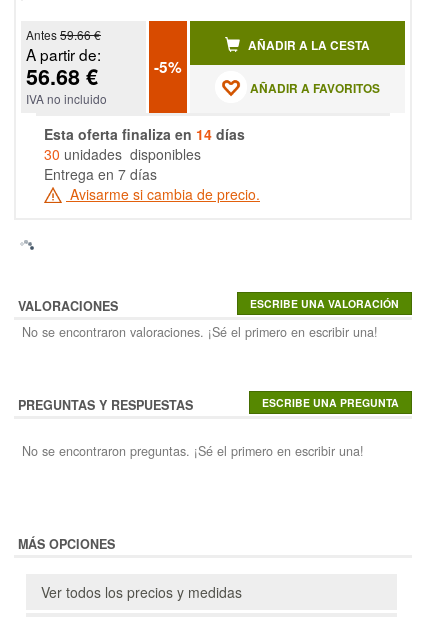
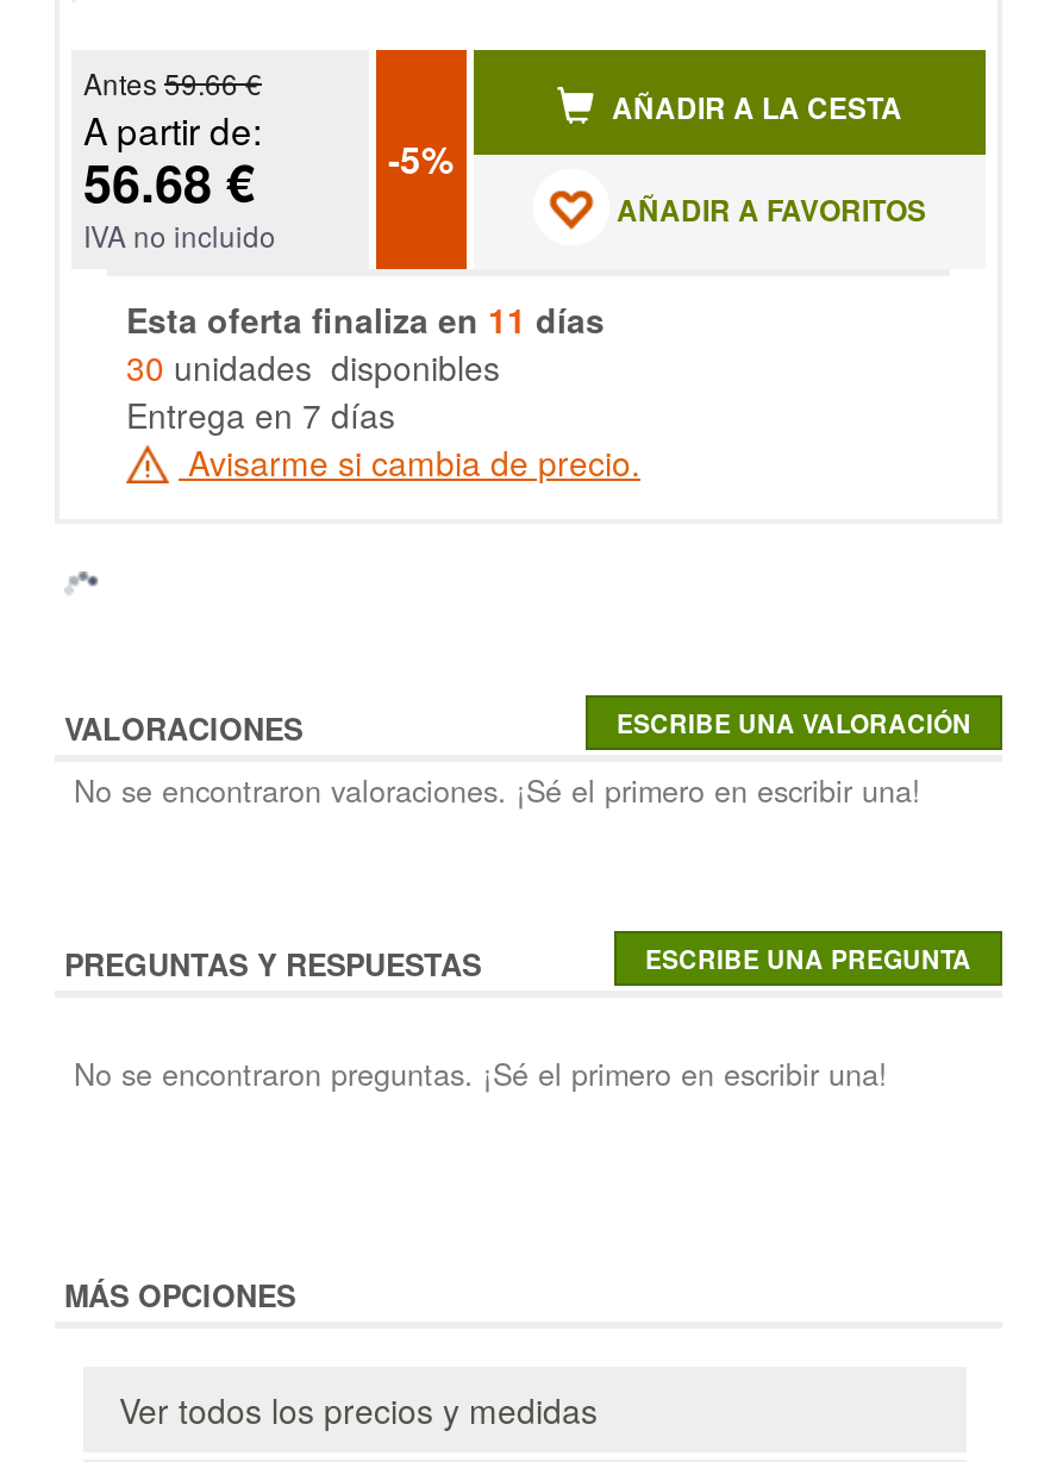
[44,124,245,144] Esta oferta finaliza en 14 días -> [126,296,605,344] Esta oferta finaliza en 11 días

